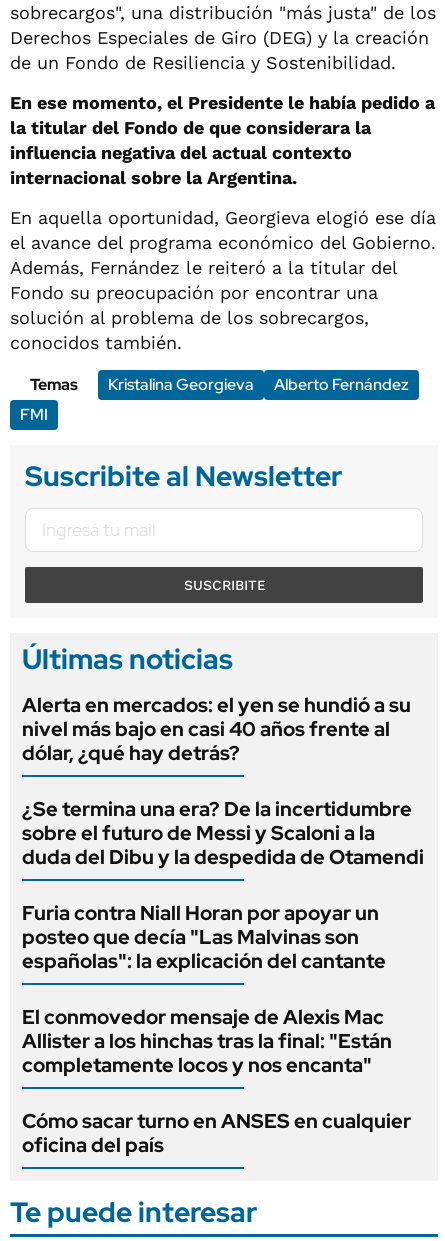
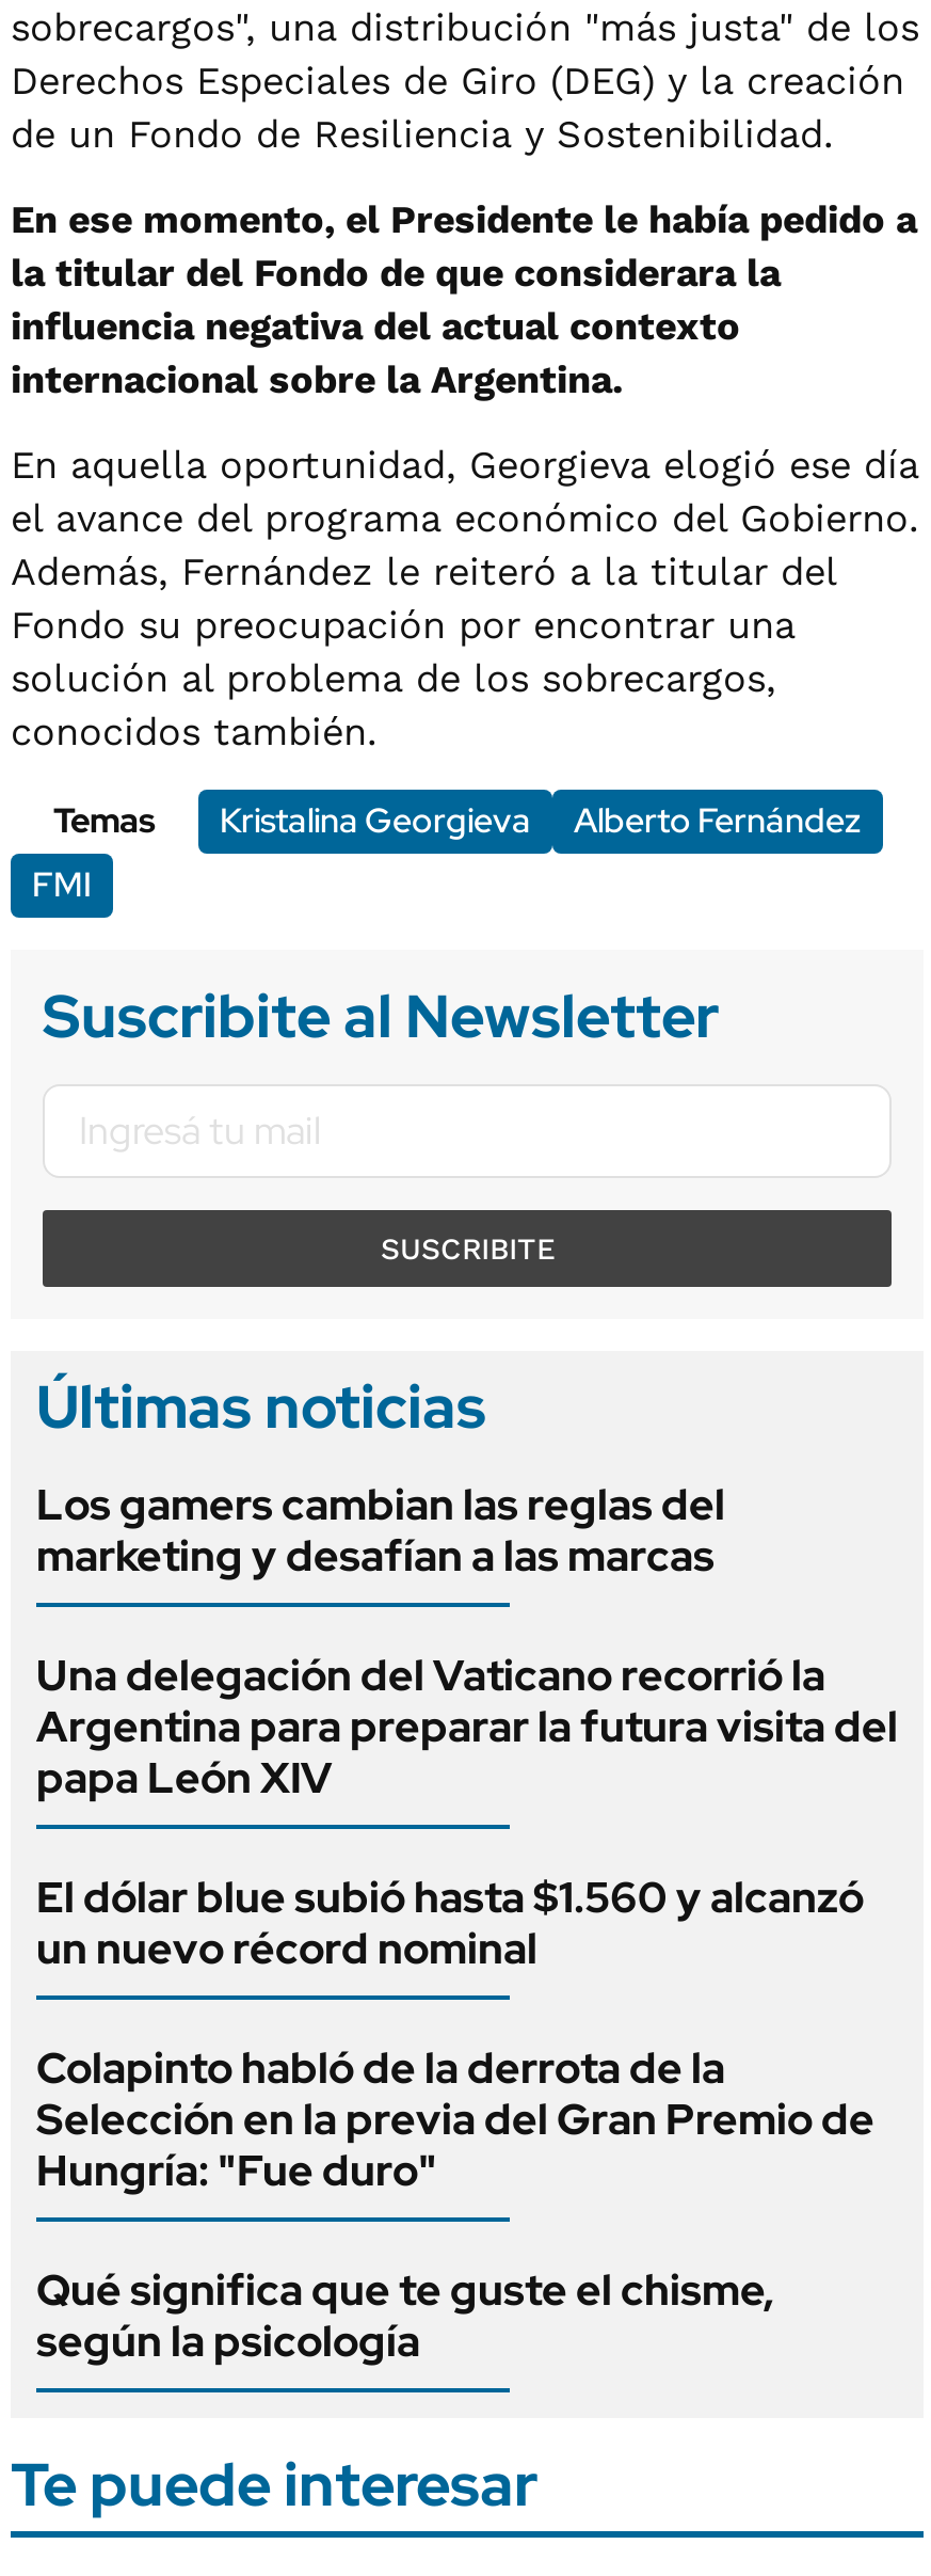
[22,692,411,766] Alerta en mercados: el yen se hundió a su | nivel más bajo en casi 40 años frente al | dólar, ¿qué hay detrás? -> [36,1478,725,1584] Los gamers cambian las reglas del | marketing y desafían a las marcas
[22,796,424,870] ¿Se termina una era? De la incertidumbre | sobre el futuro de Messi y Scaloni a la | duda del Dibu y la despedida de Otamendi -> [36,1648,898,1806] Una delegación del Vaticano recorrió la | Argentina para preparar la futura visita del | papa León XIV
[22,900,386,974] Furia contra Niall Horan por apoyar un | posteo que decía "Las Malvinas son | españolas": la explicación del cantante -> [36,1870,864,1977] El dólar blue subió hasta $1.560 y alcanzó | un nuevo récord nominal
[22,1004,392,1078] El conmovedor mensaje de Alexis Mac | Allister a los hinchas tras la final: "Están | completamente locos y nos encanta" -> [36,2041,874,2199] Colapinto habló de la derrota de la | Selección en la previa del Gran Premio de | Hungría: "Fue duro"
[22,1108,411,1158] Cómo sacar turno en ANSES en cualquier | oficina del país -> [36,2263,774,2370] Qué significa que te guste el chisme, | según la psicología

